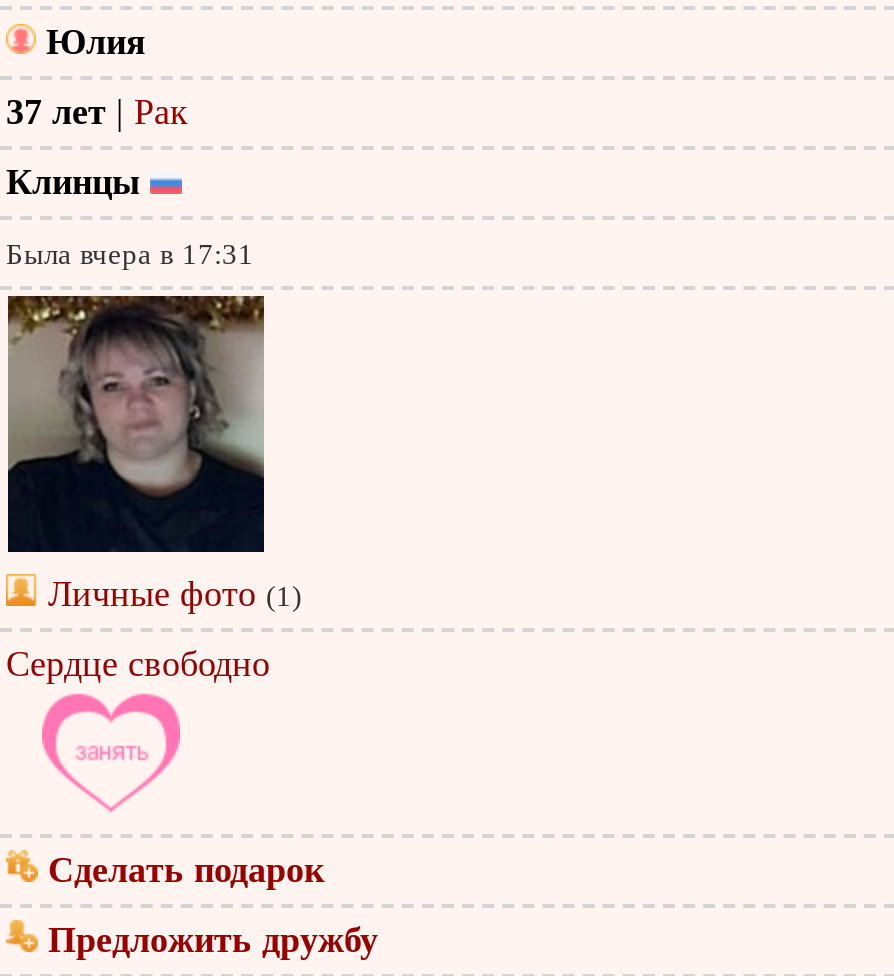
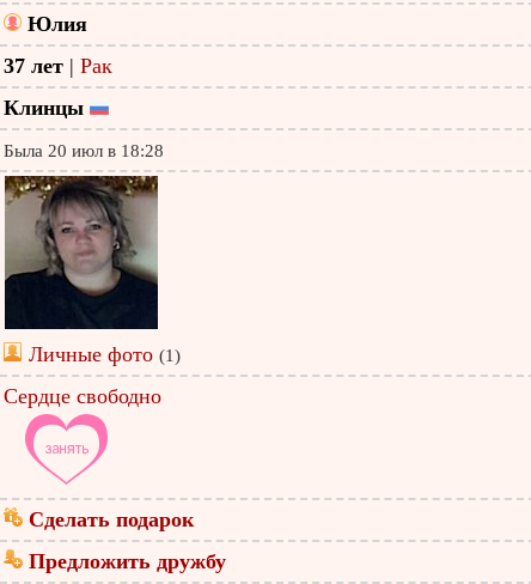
[6,238,254,270] Была вчера в 17:31 -> [4,141,164,160] Была 20 июл в 18:28

